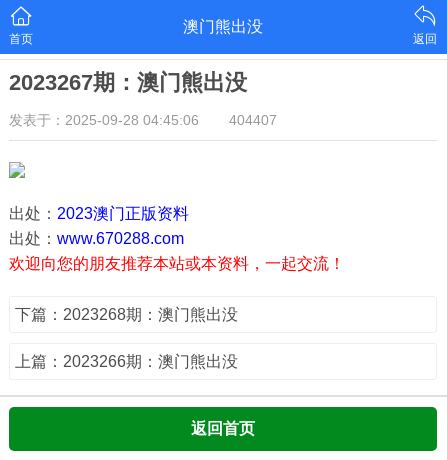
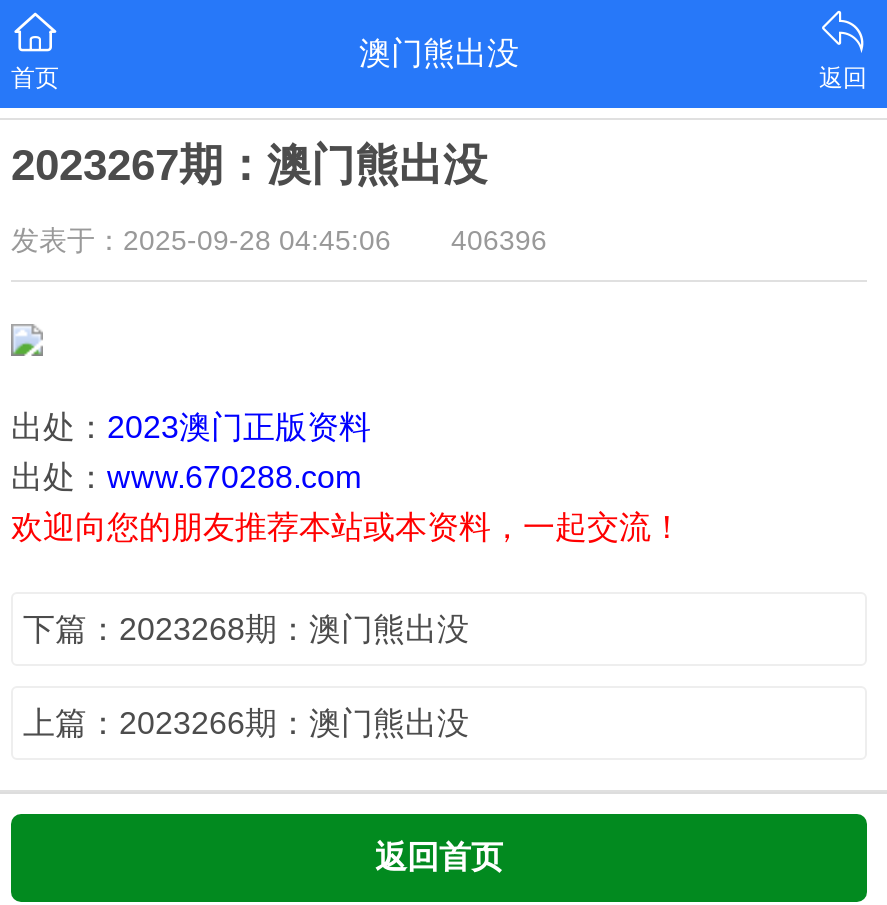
[9,112,277,128] 发表于：2025-09-28 04:45:06 404407 -> [11,224,547,256] 发表于：2025-09-28 04:45:06 406396

